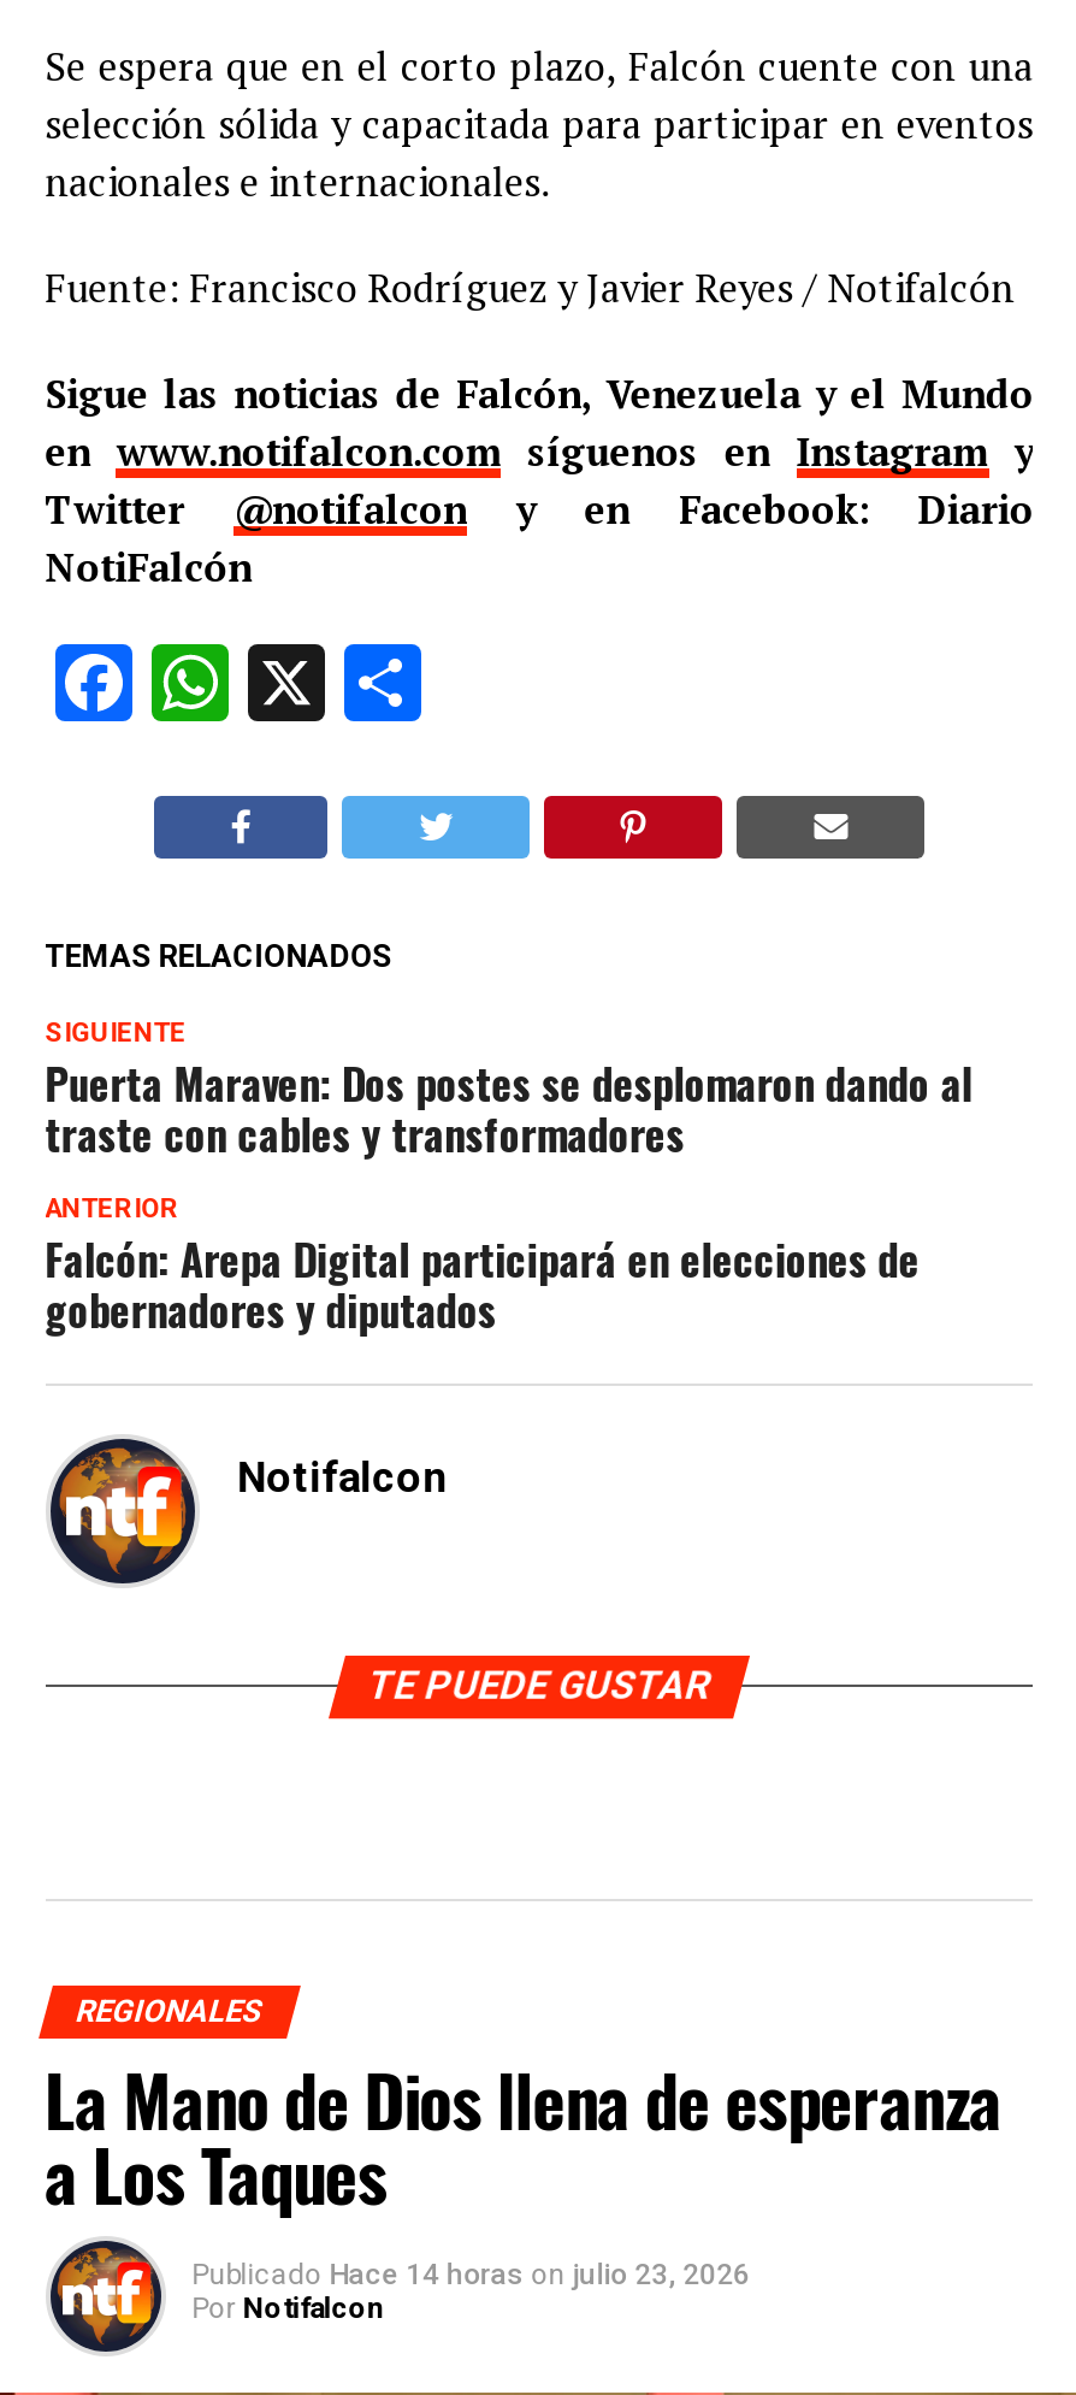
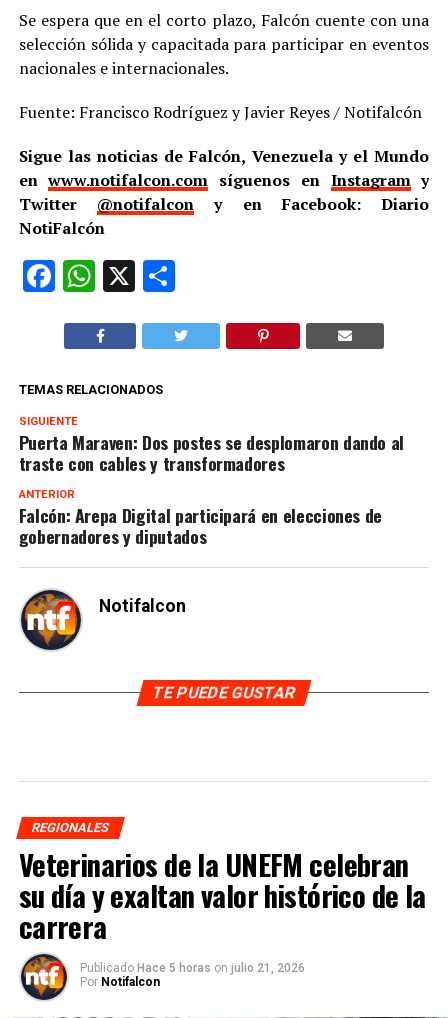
[45,2048,1002,2291] La Mano de Dios llena de esperanza | a Los Taques | Publicado Hace 14 horas on julio 23, 2026 -> [19,843,426,975] Veterinarios de la UNEFM celebran | su día y exaltan valor histórico de la | carrera | Publicado Hace 5 horas on julio 21, 2026

